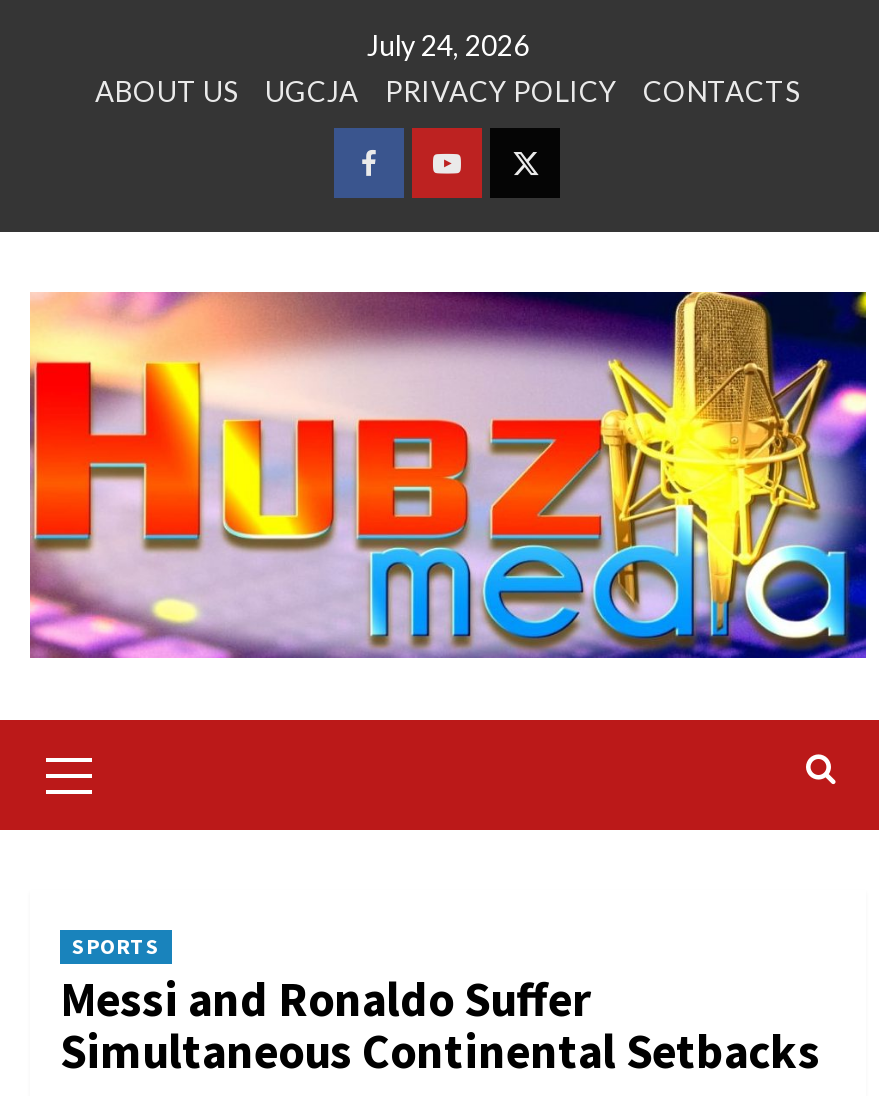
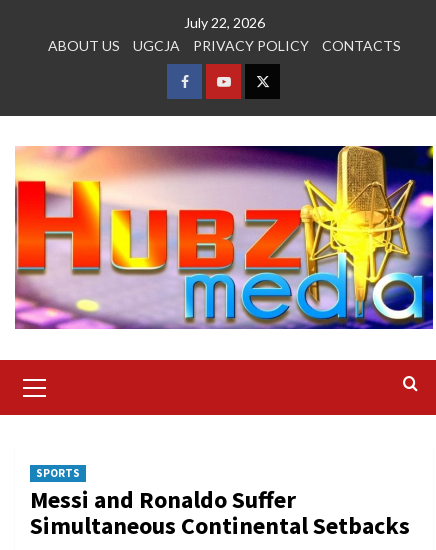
[367,28,529,62] July 24, 2026 -> [183,14,264,31] July 22, 2026

